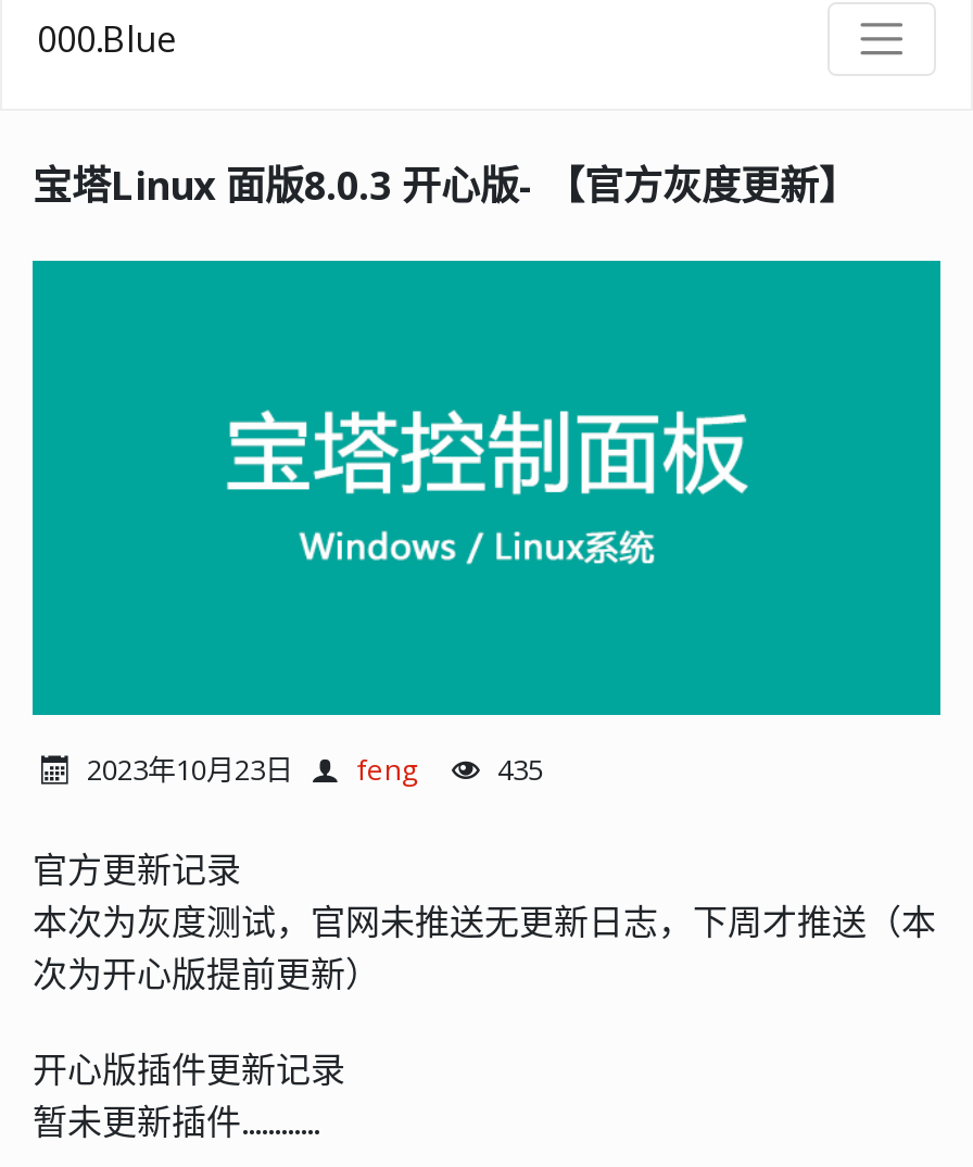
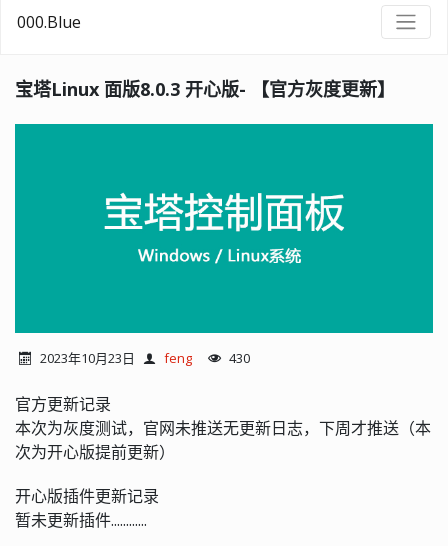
[497,750,543,789] 435 -> [229,349,250,367] 430

